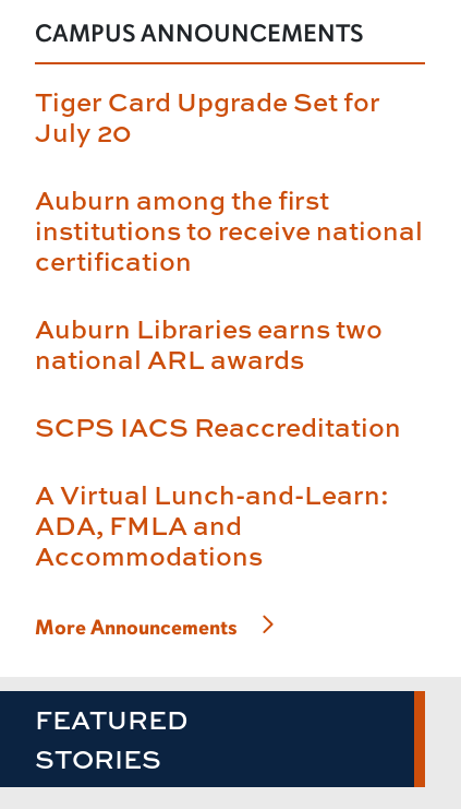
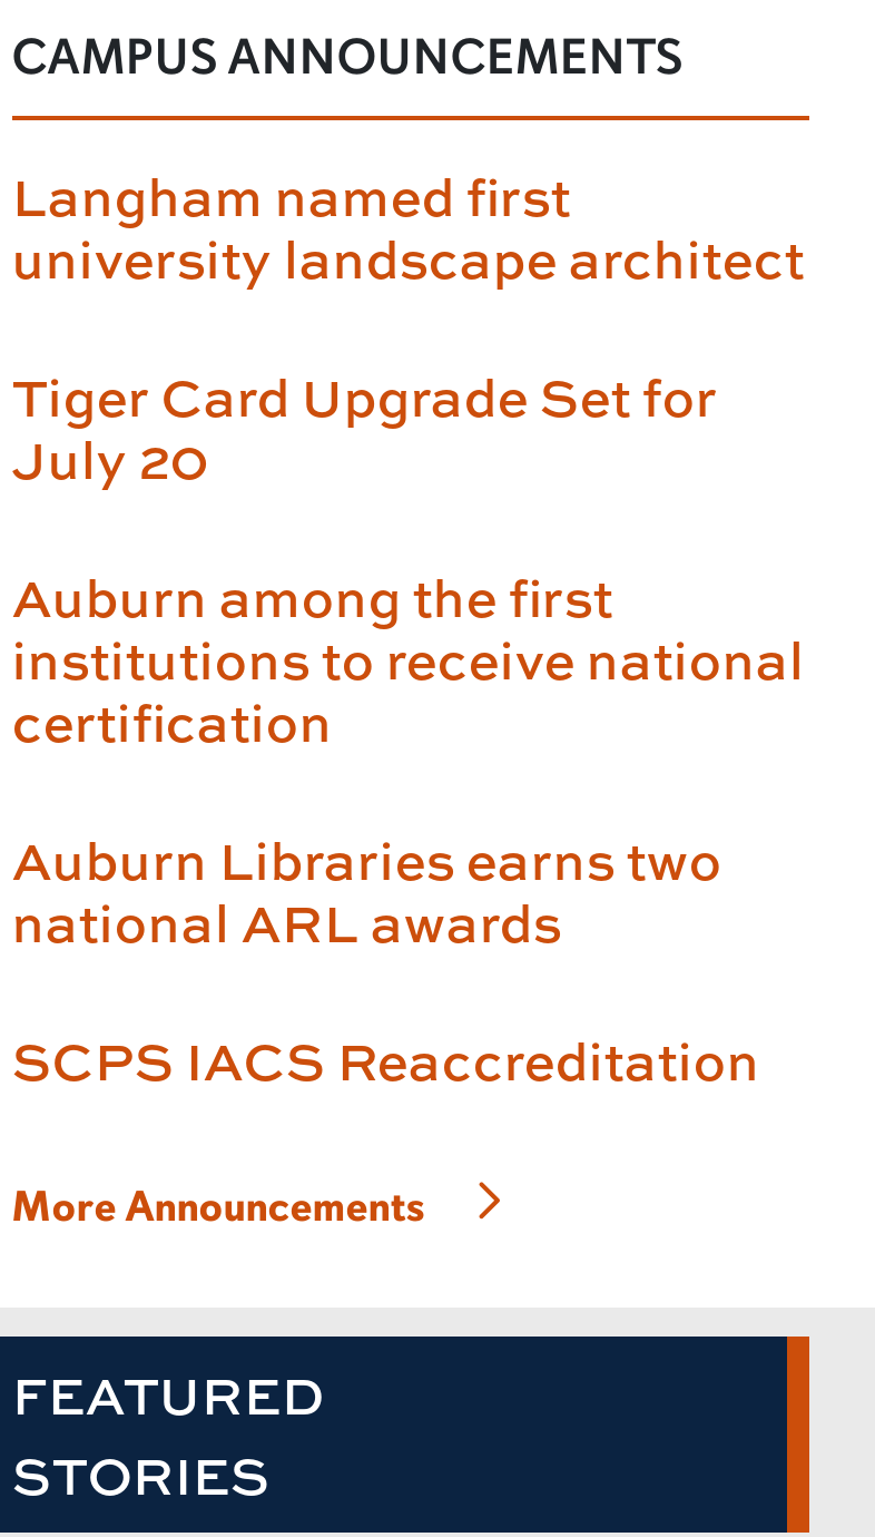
none -> [12,159,804,294] Langham named first | university landscape architect
moved [35,83,423,445] -> [12,359,804,1096]: Tiger Card Upgrade Set for | July 20 | Auburn among the first | institutions to receive national | certification | Auburn Libraries earns two | national ARL awards | SCPS IACS Reaccreditation
[35,476,389,573] A Virtual Lunch-and-Learn: | ADA, FMLA and | Accommodations -> none

